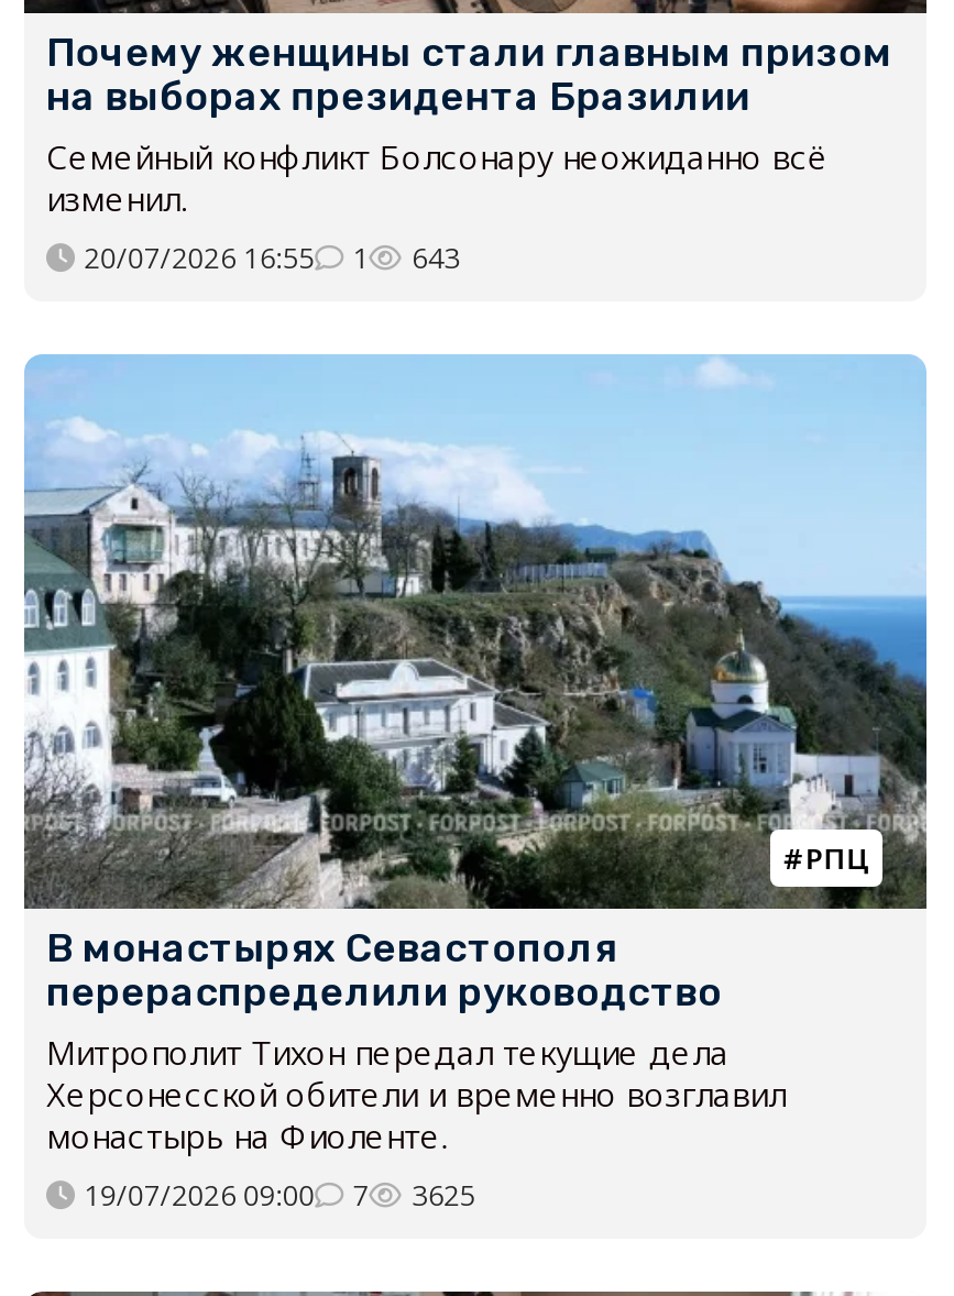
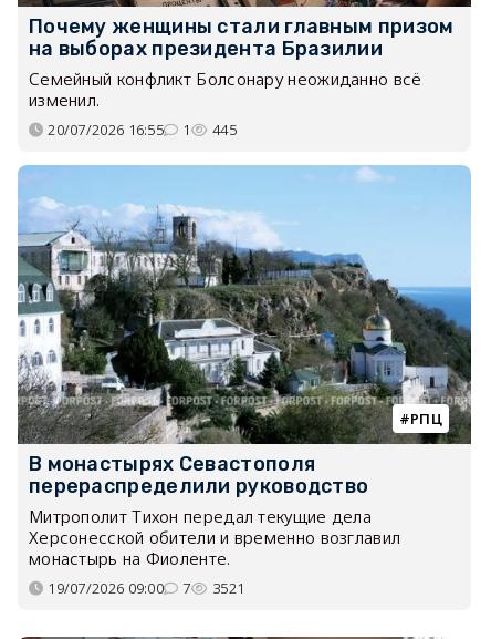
[84,237,460,277] 20/07/2026 16:55 1 643 -> [48,119,237,139] 20/07/2026 16:55 1 445
[84,1175,476,1214] 19/07/2026 09:00 7 3625 -> [48,578,245,598] 19/07/2026 09:00 7 3521

